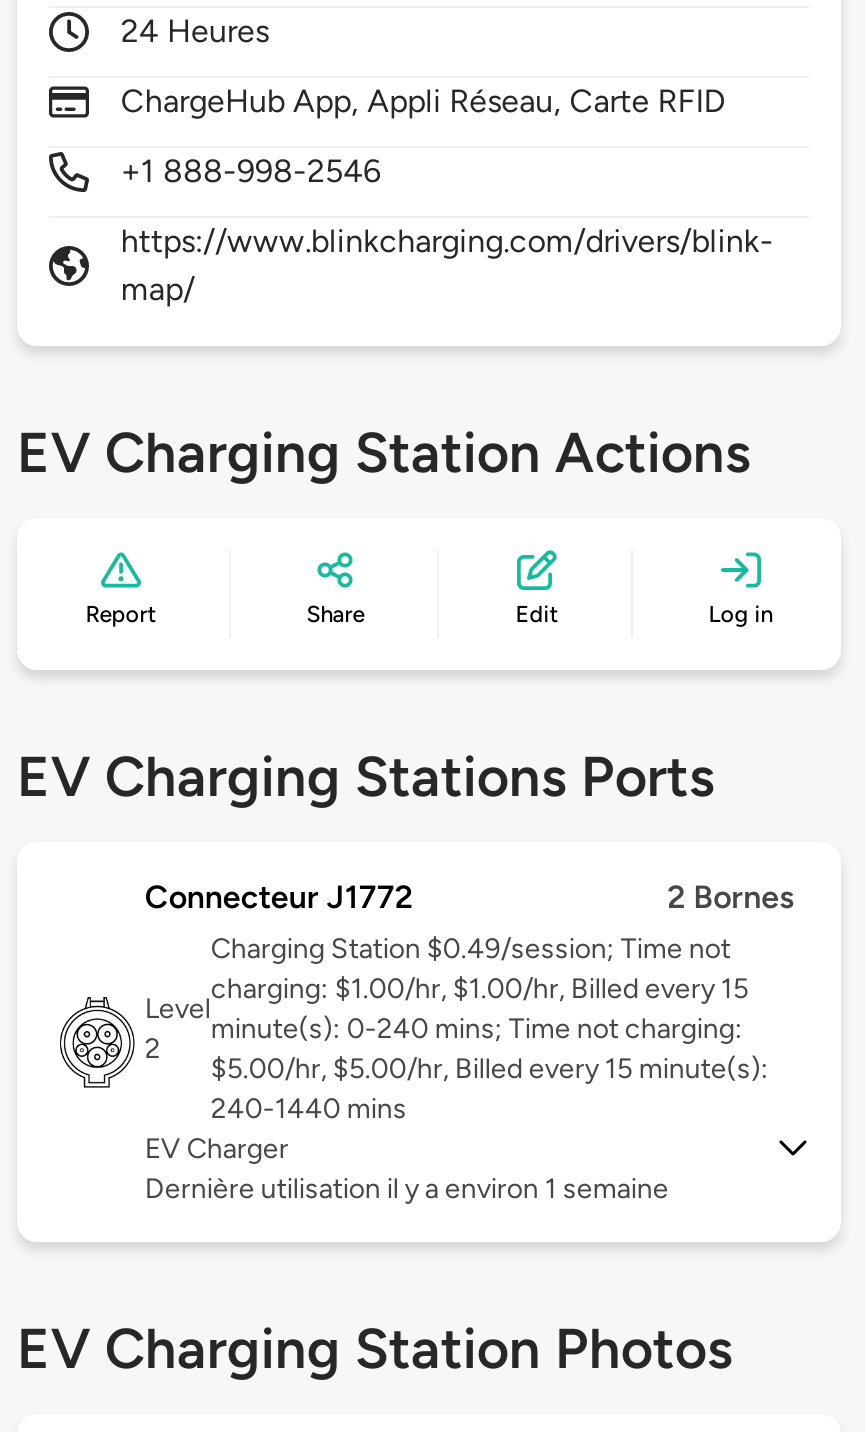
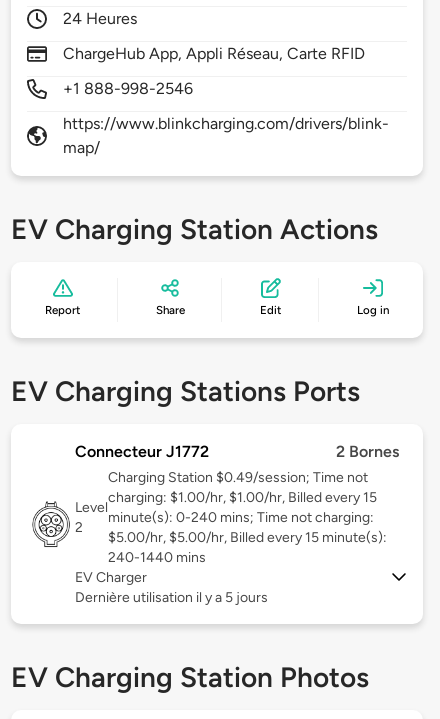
[145,1172,669,1206] Dernière utilisation il y a environ 1 semaine -> [75,589,268,606] Dernière utilisation il y a 5 jours

